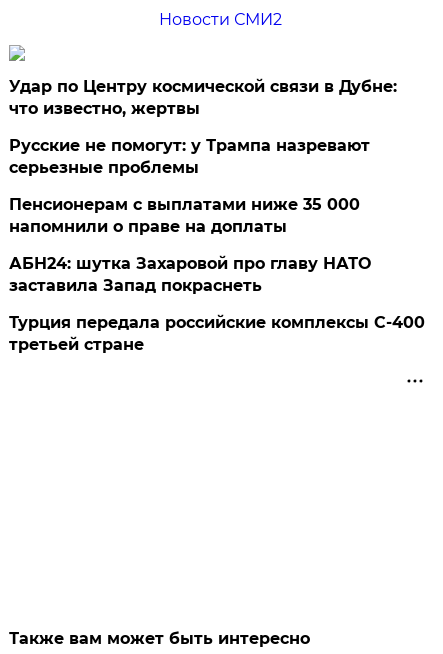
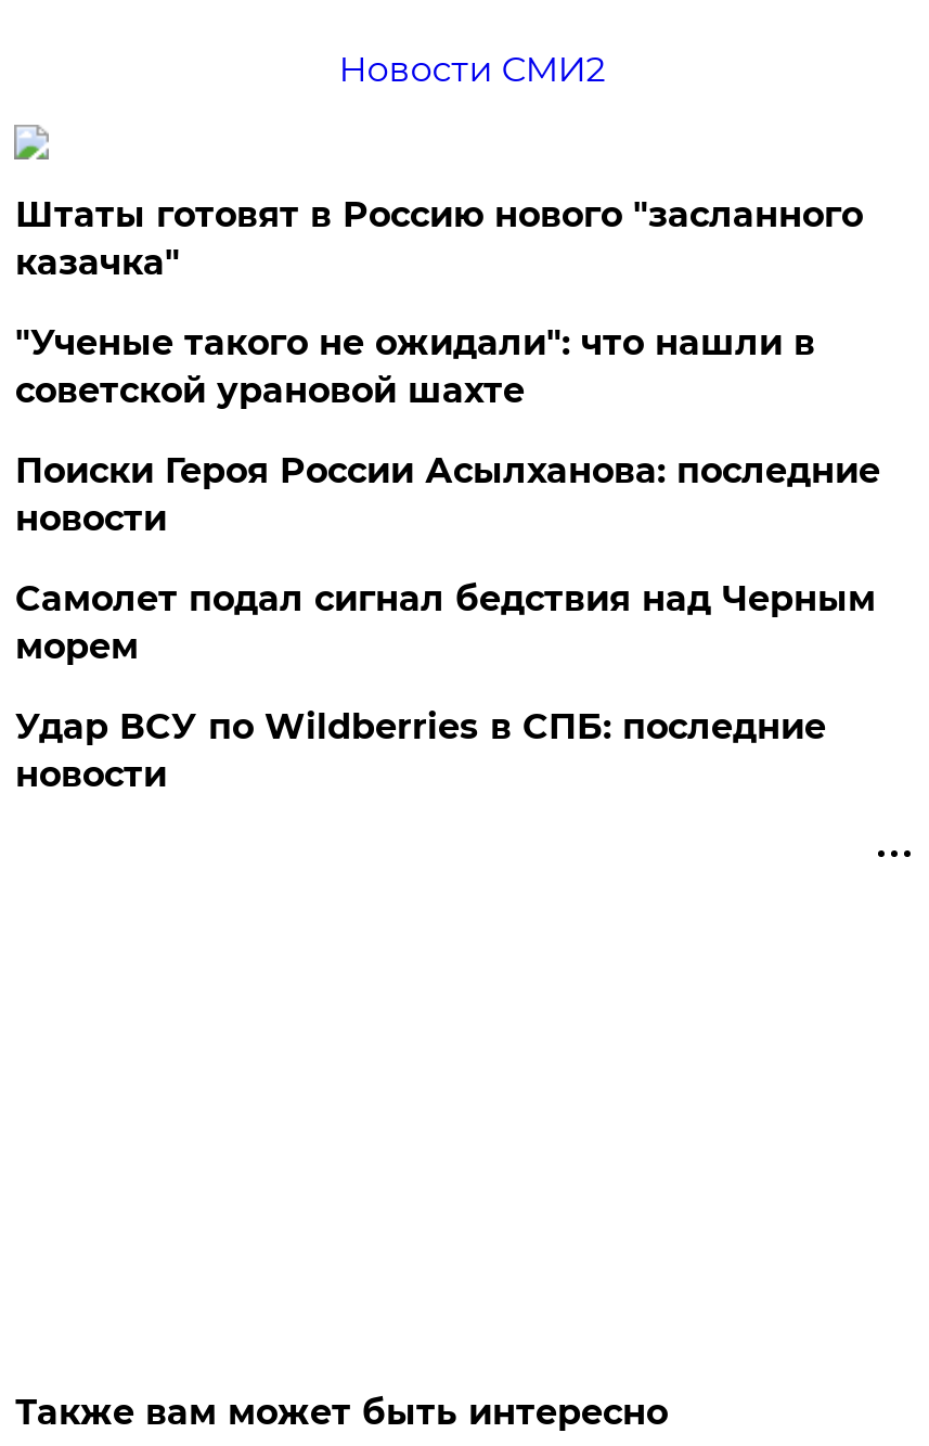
[9,77,397,118] Удар по Центру космической связи в Дубне: | что известно, жертвы -> [15,194,863,283] Штаты готовят в Россию нового "засланного | казачка"
[9,136,370,177] Русские не помогут: у Трампа назревают | серьезные проблемы -> [15,322,815,411] "Ученые такого не ожидали": что нашли в | советской урановой шахте
[9,195,360,236] Пенсионерам с выплатами ниже 35 000 | напомнили о праве на доплаты -> [15,450,880,539] Поиски Героя России Асылханова: последние | новости
[9,254,371,295] АБН24: шутка Захаровой про главу НАТО | заставила Запад покраснеть -> [15,578,876,667] Самолет подал сигнал бедствия над Черным | морем
[9,313,425,354] Турция передала российские комплексы С-400 | третьей стране -> [15,706,826,795] Удар ВСУ по Wildberries в СПБ: последние | новости

